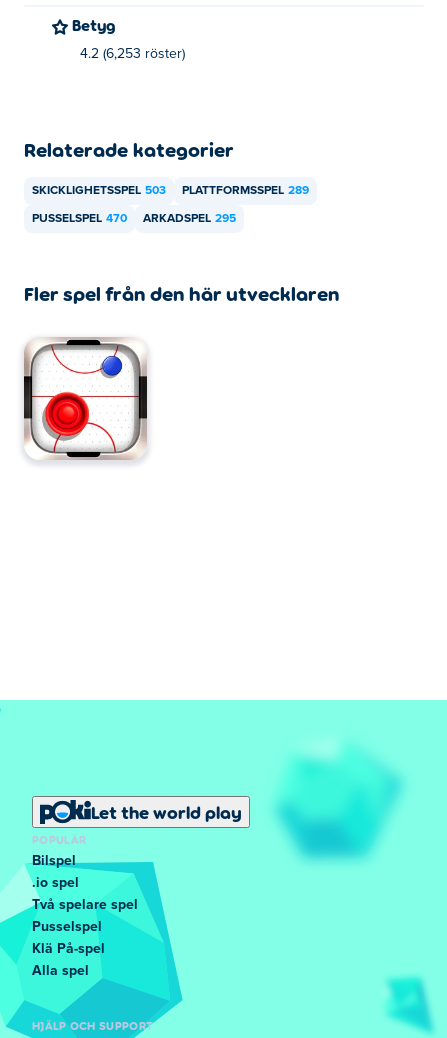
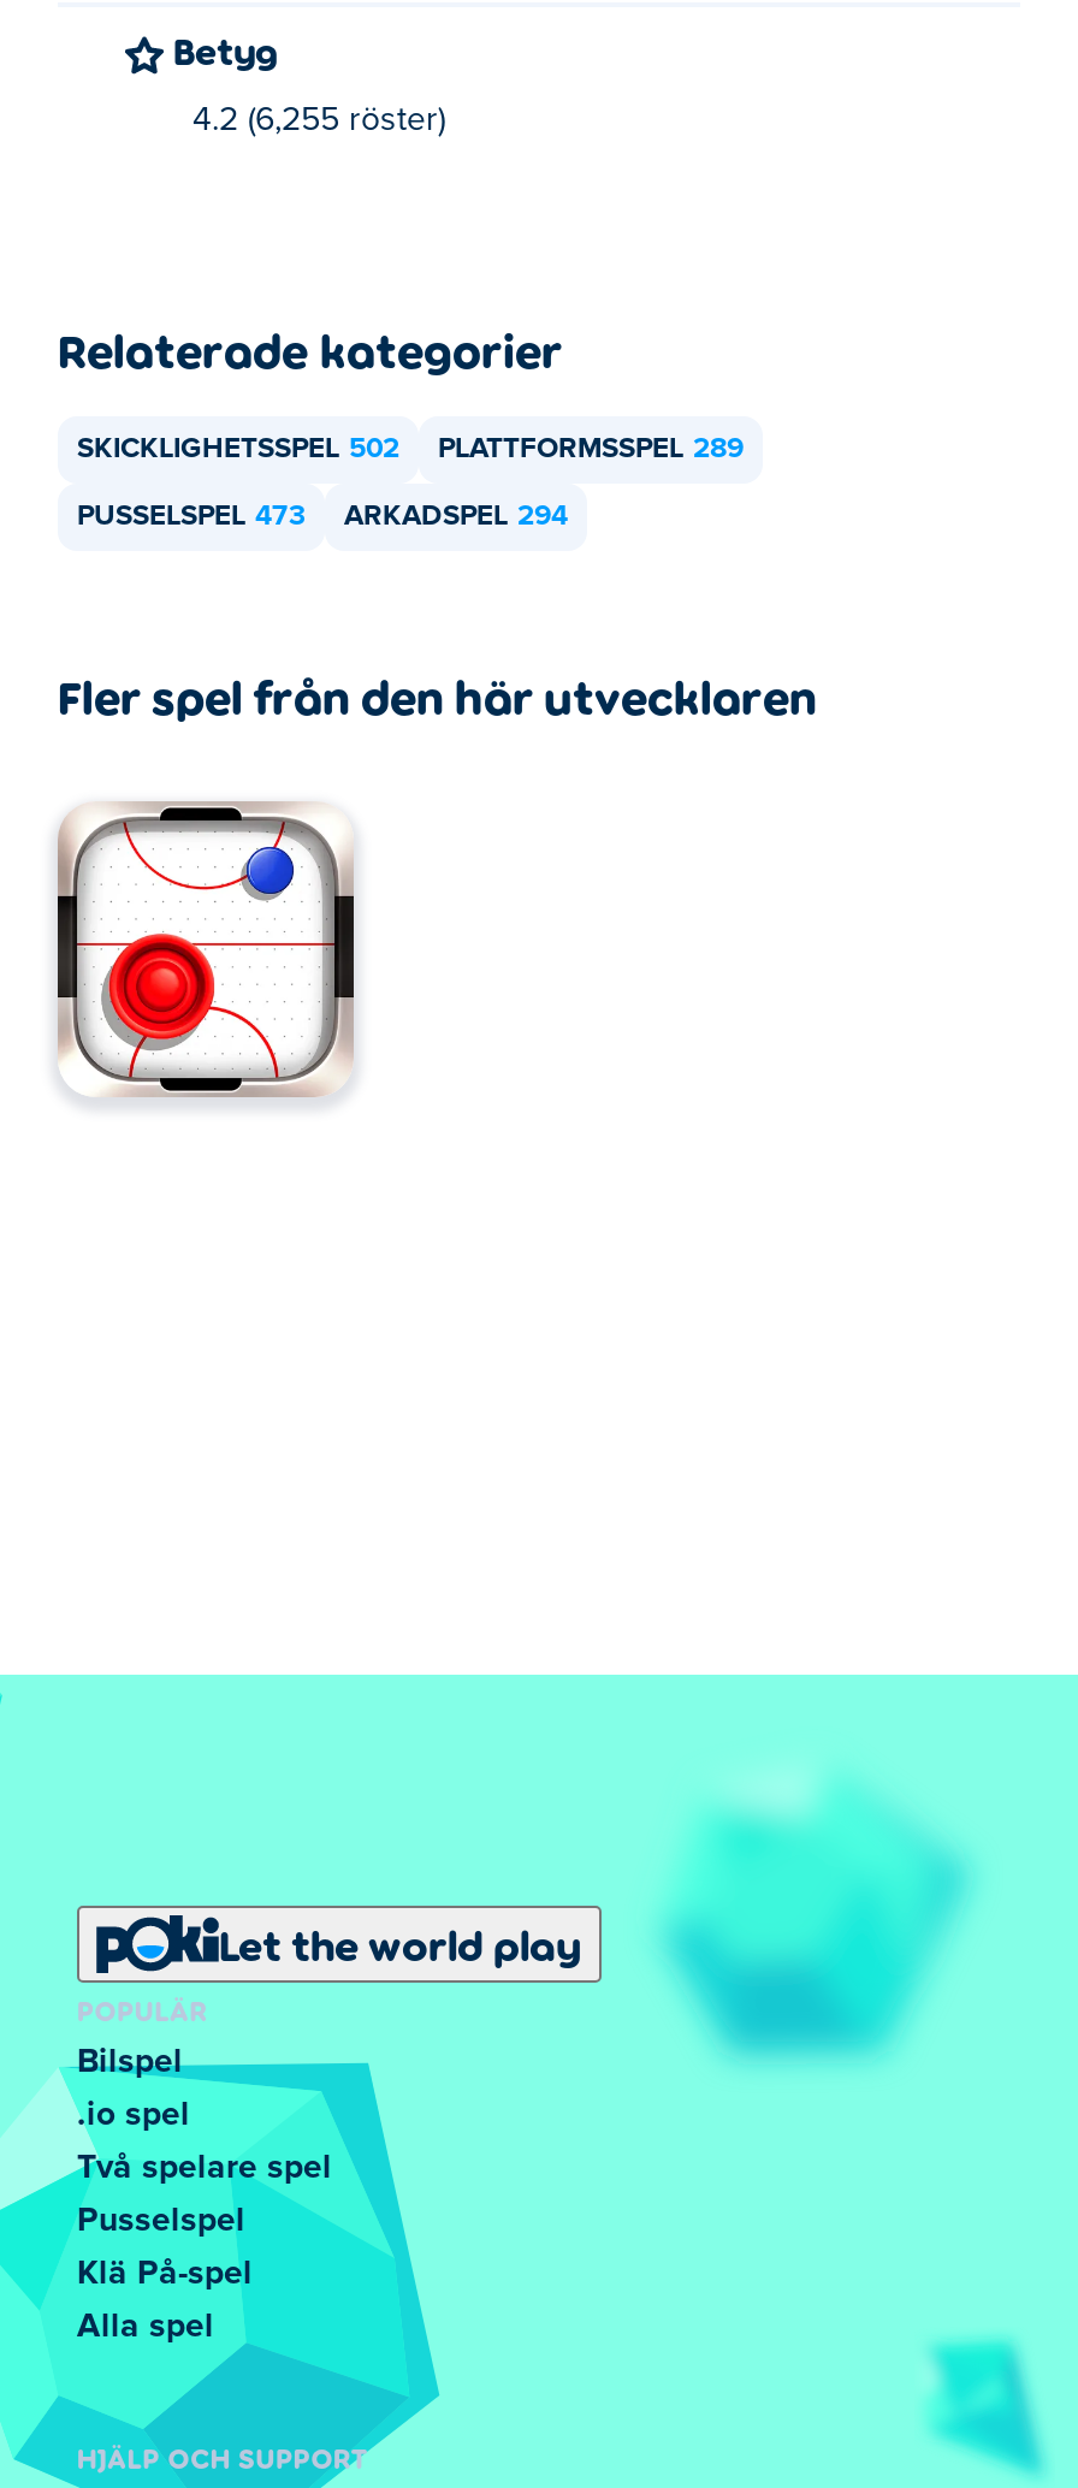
[80,47,185,61] 4.2 (6,253 röster) -> [192,103,445,137] 4.2 (6,255 röster)
[32,185,166,197] SKICKLIGHETSSPEL 503 -> [77,436,399,464] SKICKLIGHETSSPEL 502
[32,213,127,225] PUSSELSPEL 470 -> [77,503,306,532] PUSSELSPEL 473
[143,213,236,225] ARKADSPEL 295 -> [344,503,568,532] ARKADSPEL 294

